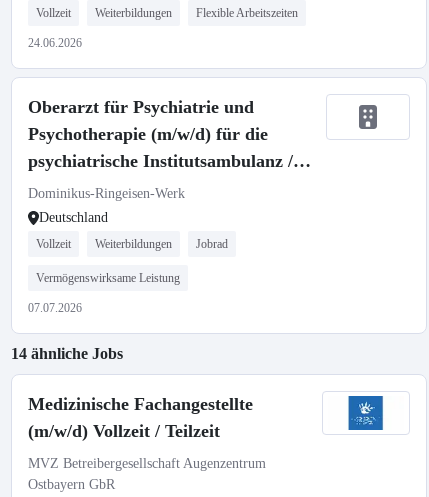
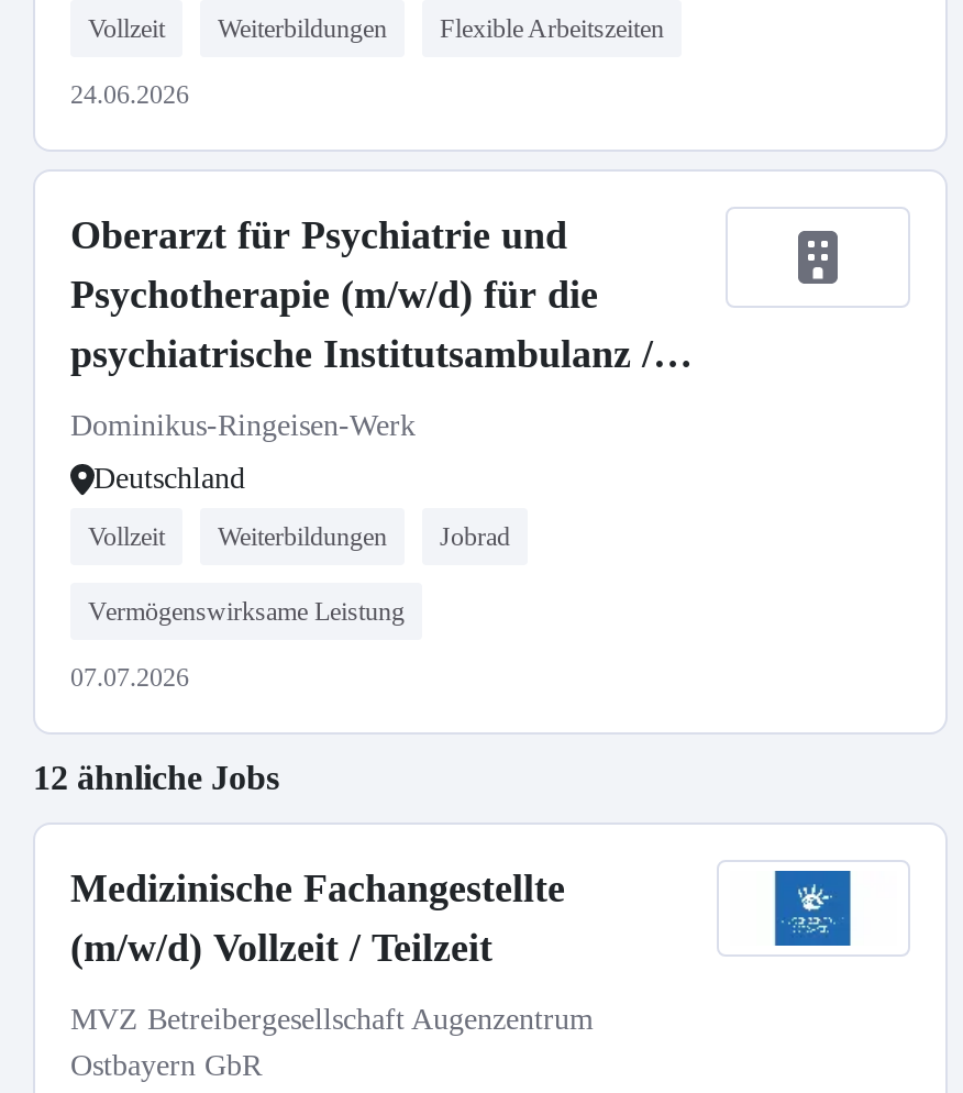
[11,345,123,362] 14 ähnliche Jobs -> [33,759,279,796] 12 ähnliche Jobs

